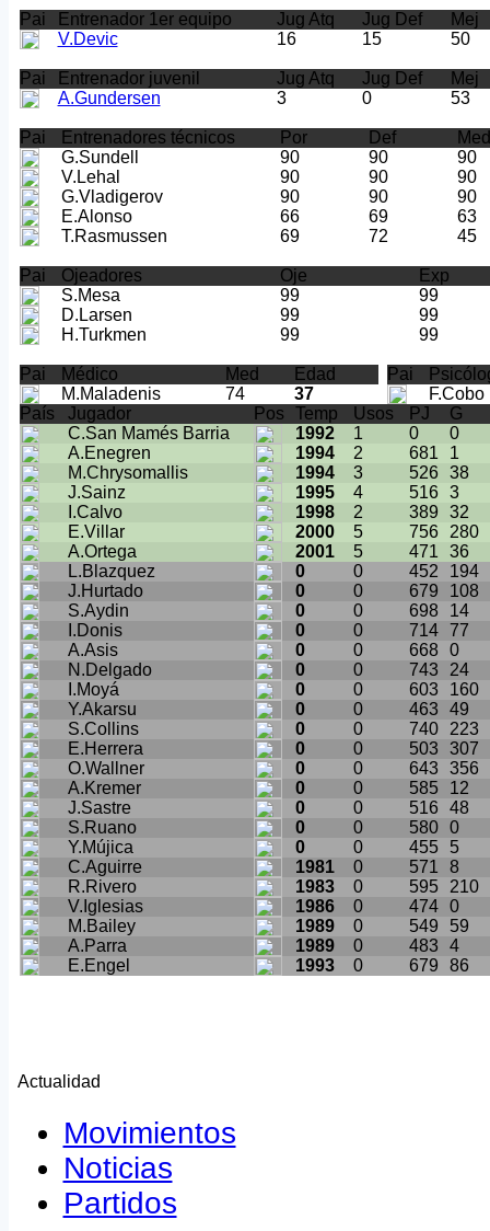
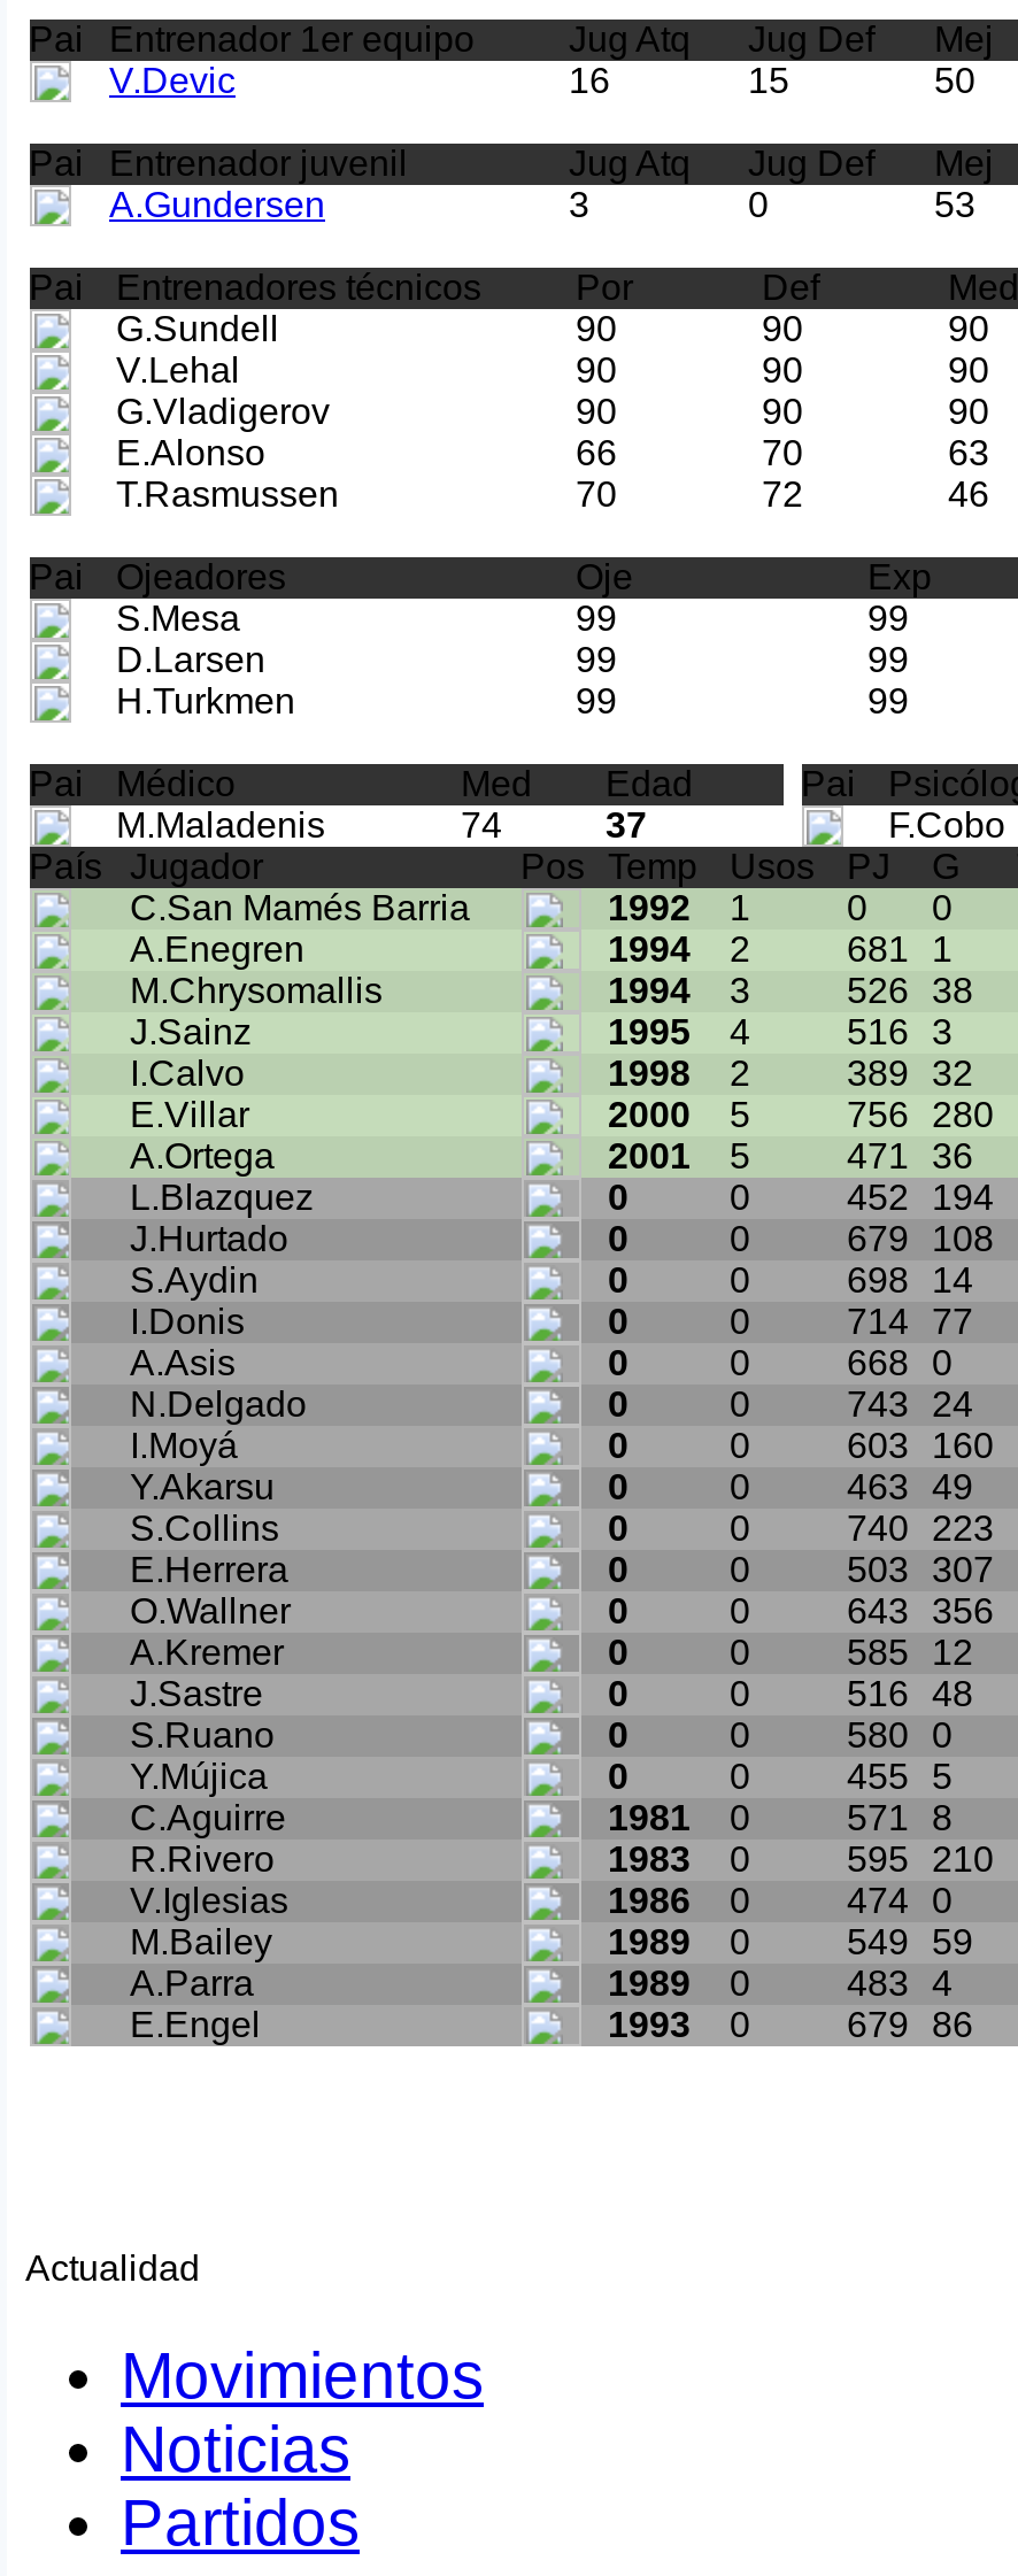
[368,207,388,226] 69 -> [762,433,803,472] 70
[279,227,299,245] 69 -> [576,475,617,514] 70
[457,227,476,245] 45 -> [948,475,989,514] 46

